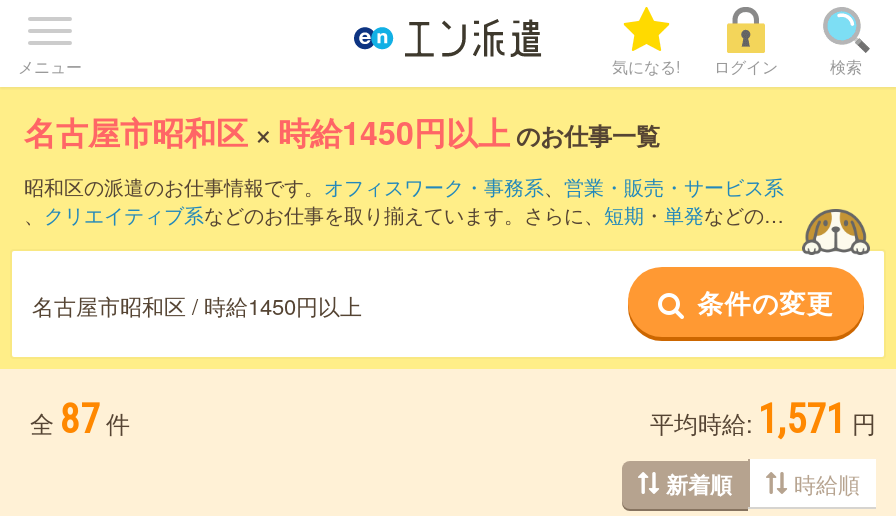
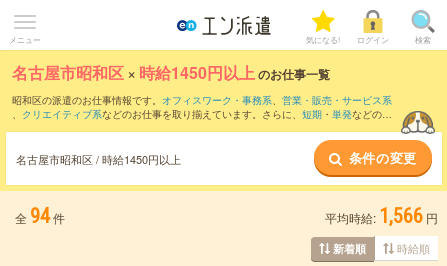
[30,395,130,443] 全 87 件 -> [15,204,65,228] 全 94 件
[650,395,876,443] 平均時給: 1,571 円 -> [325,204,438,228] 平均時給: 1,566 円

